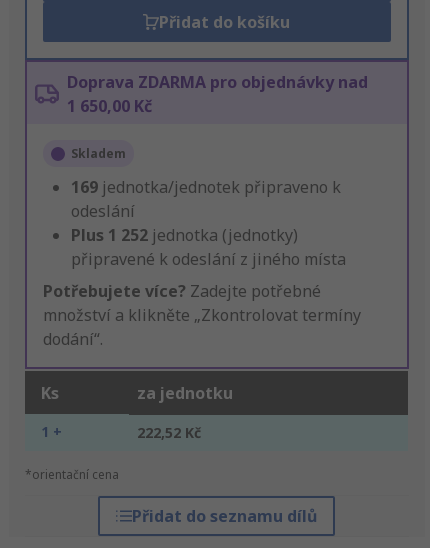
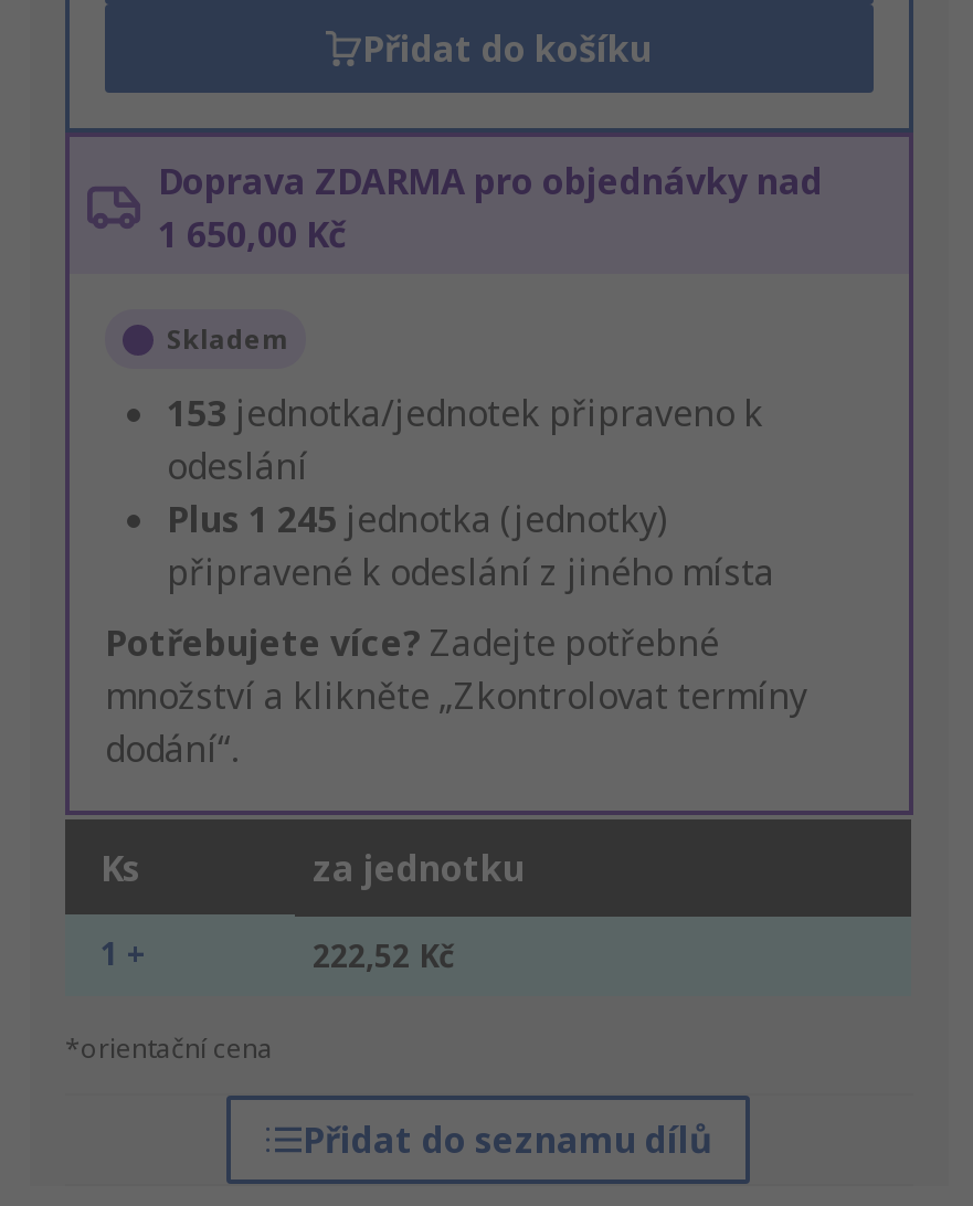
[71,176,341,198] 169 jednotka/jednotek připraveno k -> [167,390,763,438] 153 jednotka/jednotek připraveno k
[71,224,298,246] Plus 1 252 jednotka (jednotky) -> [167,496,668,544] Plus 1 245 jednotka (jednotky)

